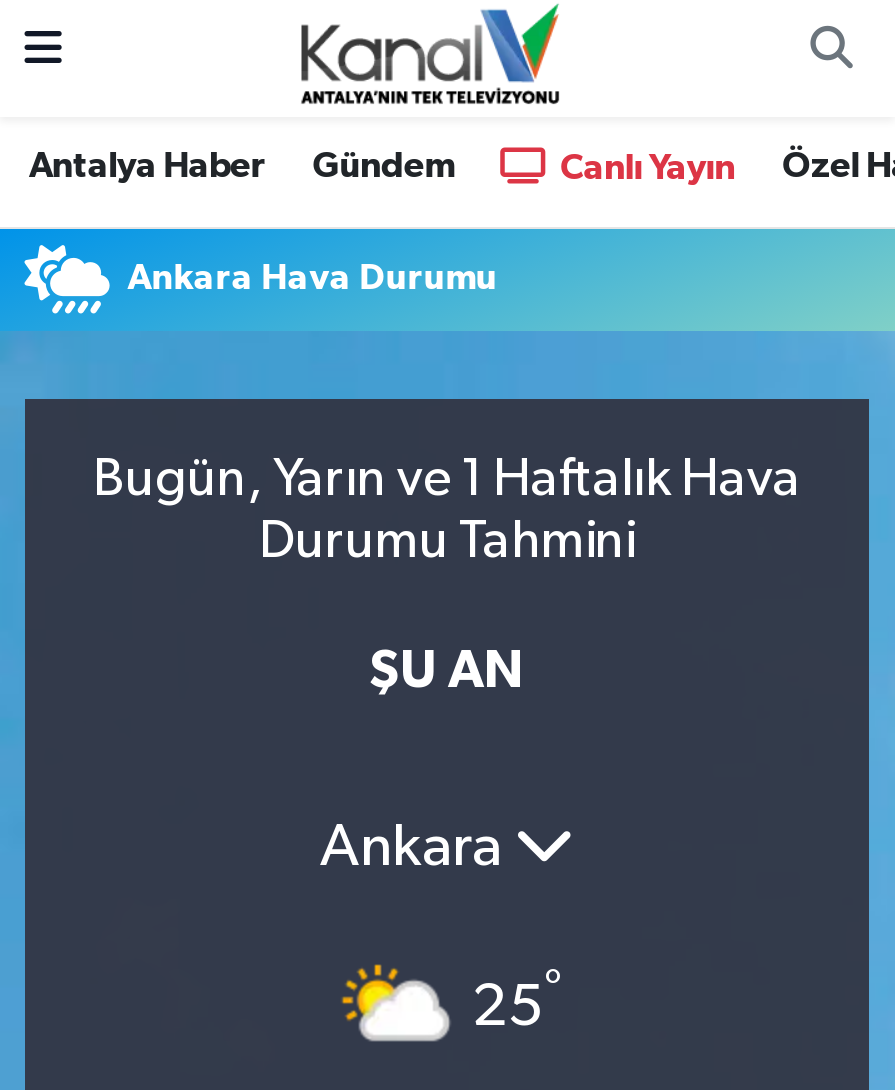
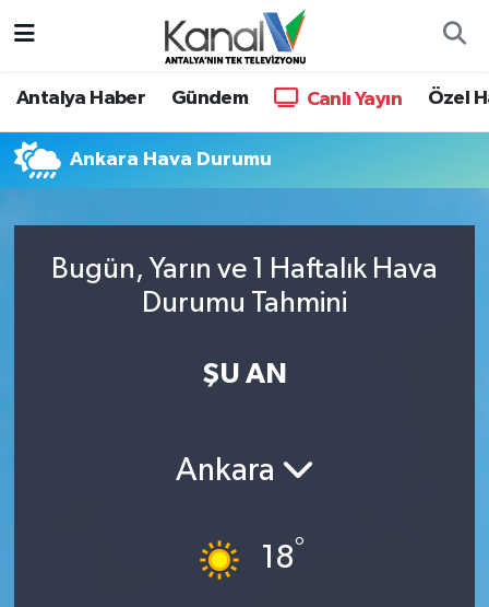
[341,963,562,1045] [image] | 25° -> [188,535,305,581] [image] | 18°

